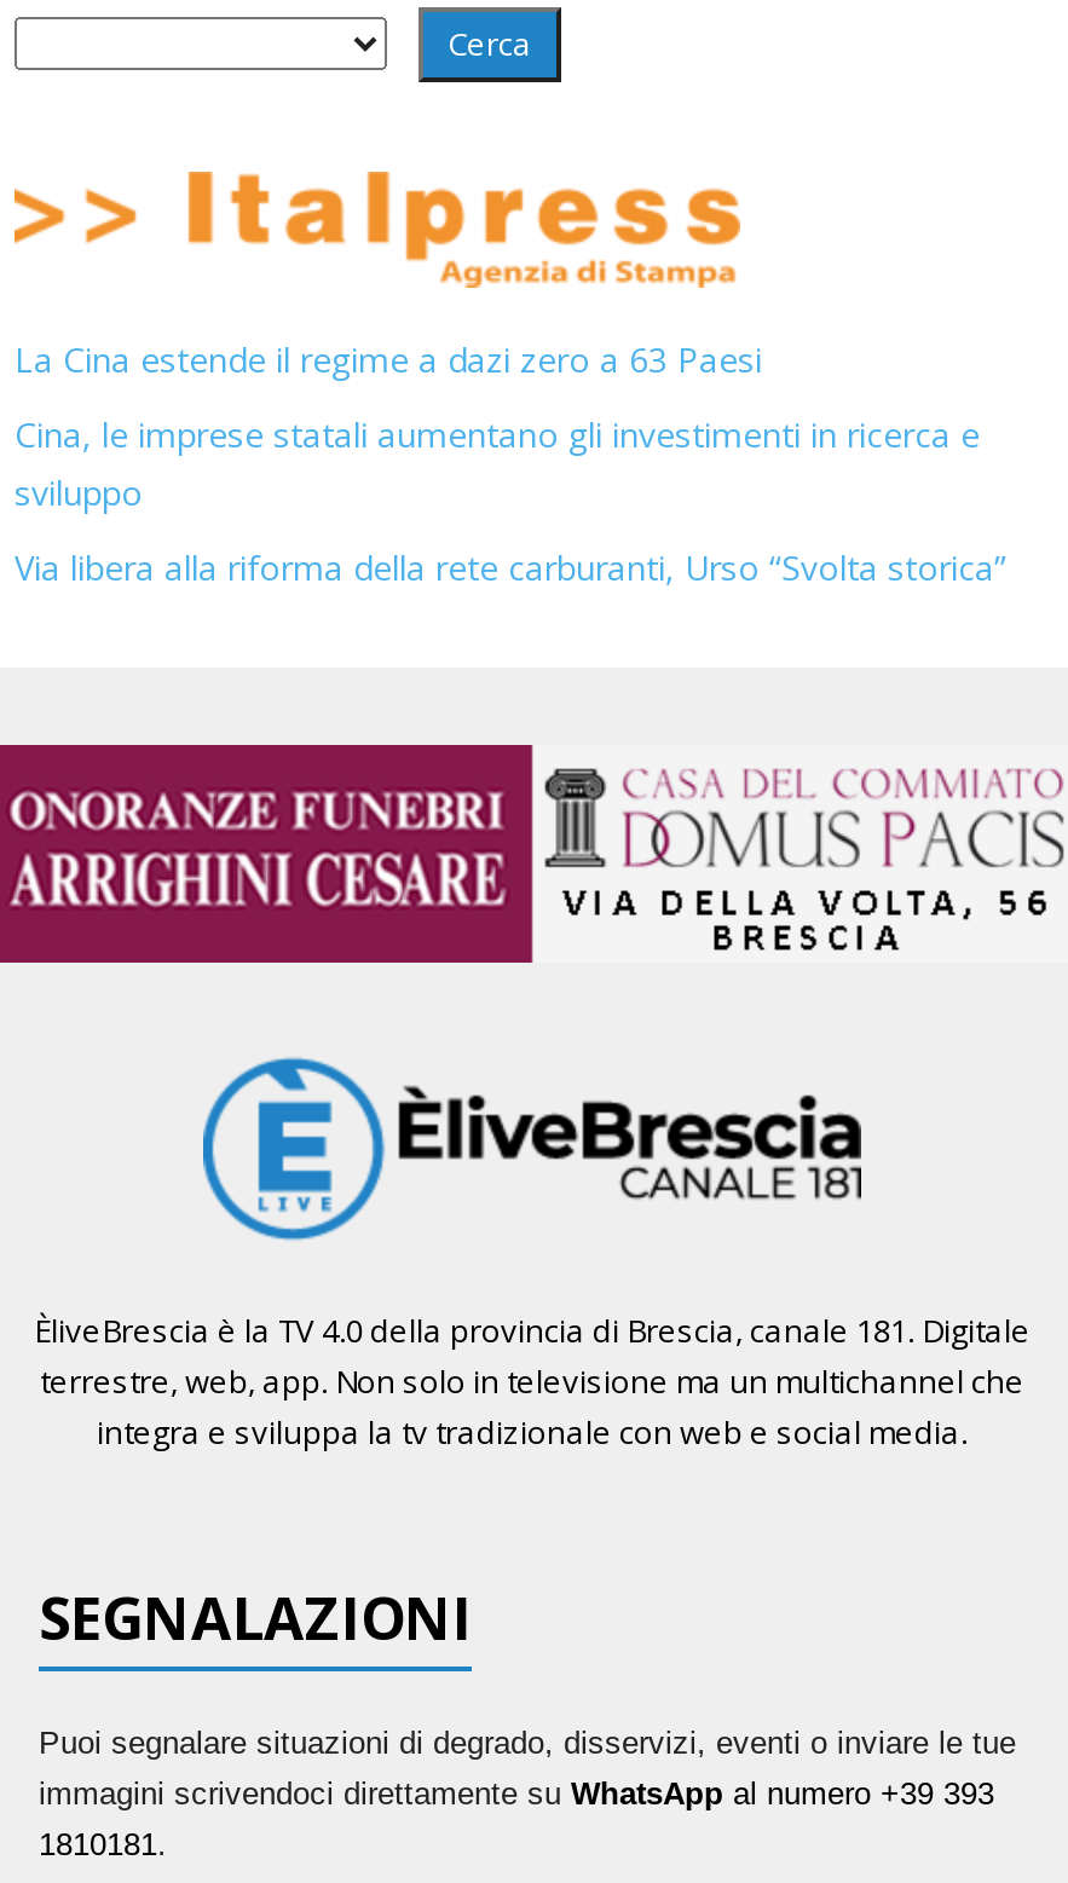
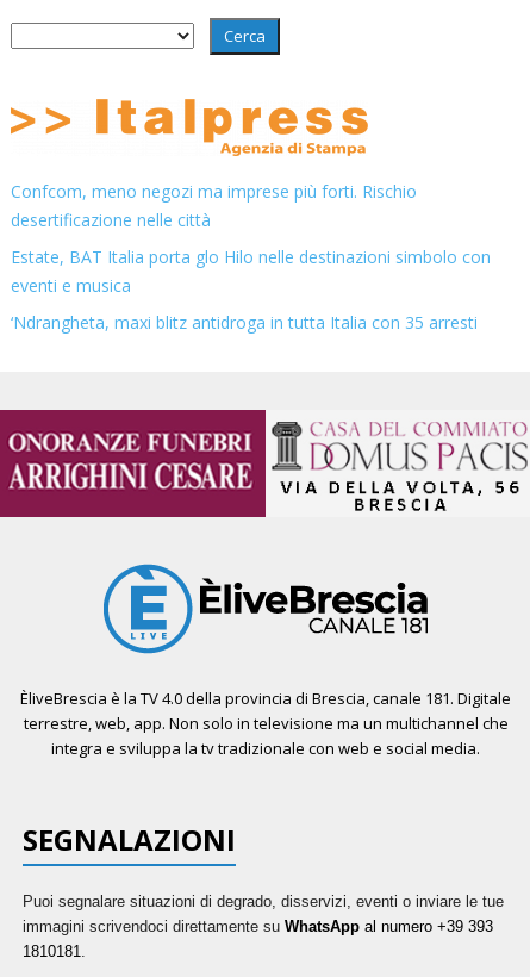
[15,336,762,382] La Cina estende il regime a dazi zero a 63 Paesi -> [11,180,417,231] Confcom, meno negozi ma imprese più forti. Rischio | desertificazione nelle città
[15,411,980,515] Cina, le imprese statali aumentano gli investimenti in ricerca e | sviluppo -> [11,246,491,297] Estate, BAT Italia porta glo Hilo nelle destinazioni simbolo con | eventi e musica
[15,544,1006,590] Via libera alla riforma della rete carburanti, Urso “Svolta storica” -> [11,311,478,334] ‘Ndrangheta, maxi blitz antidroga in tutta Italia con 35 arresti

